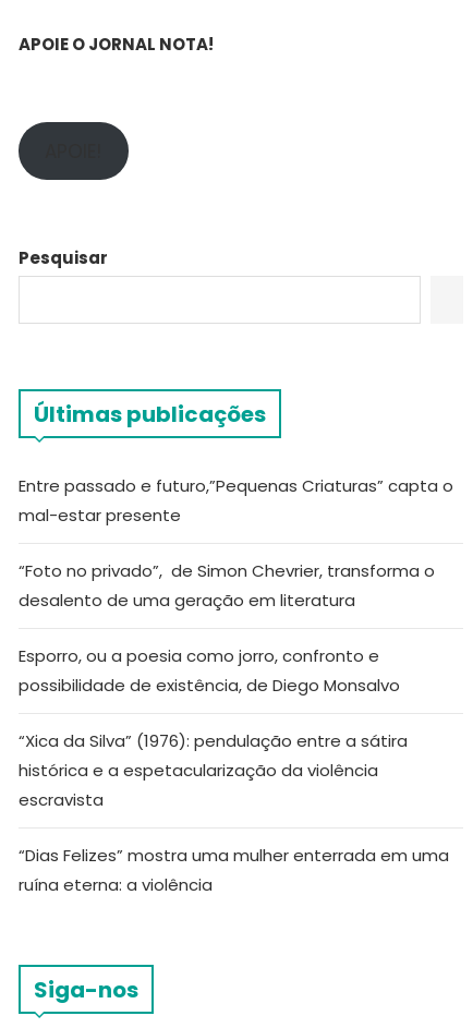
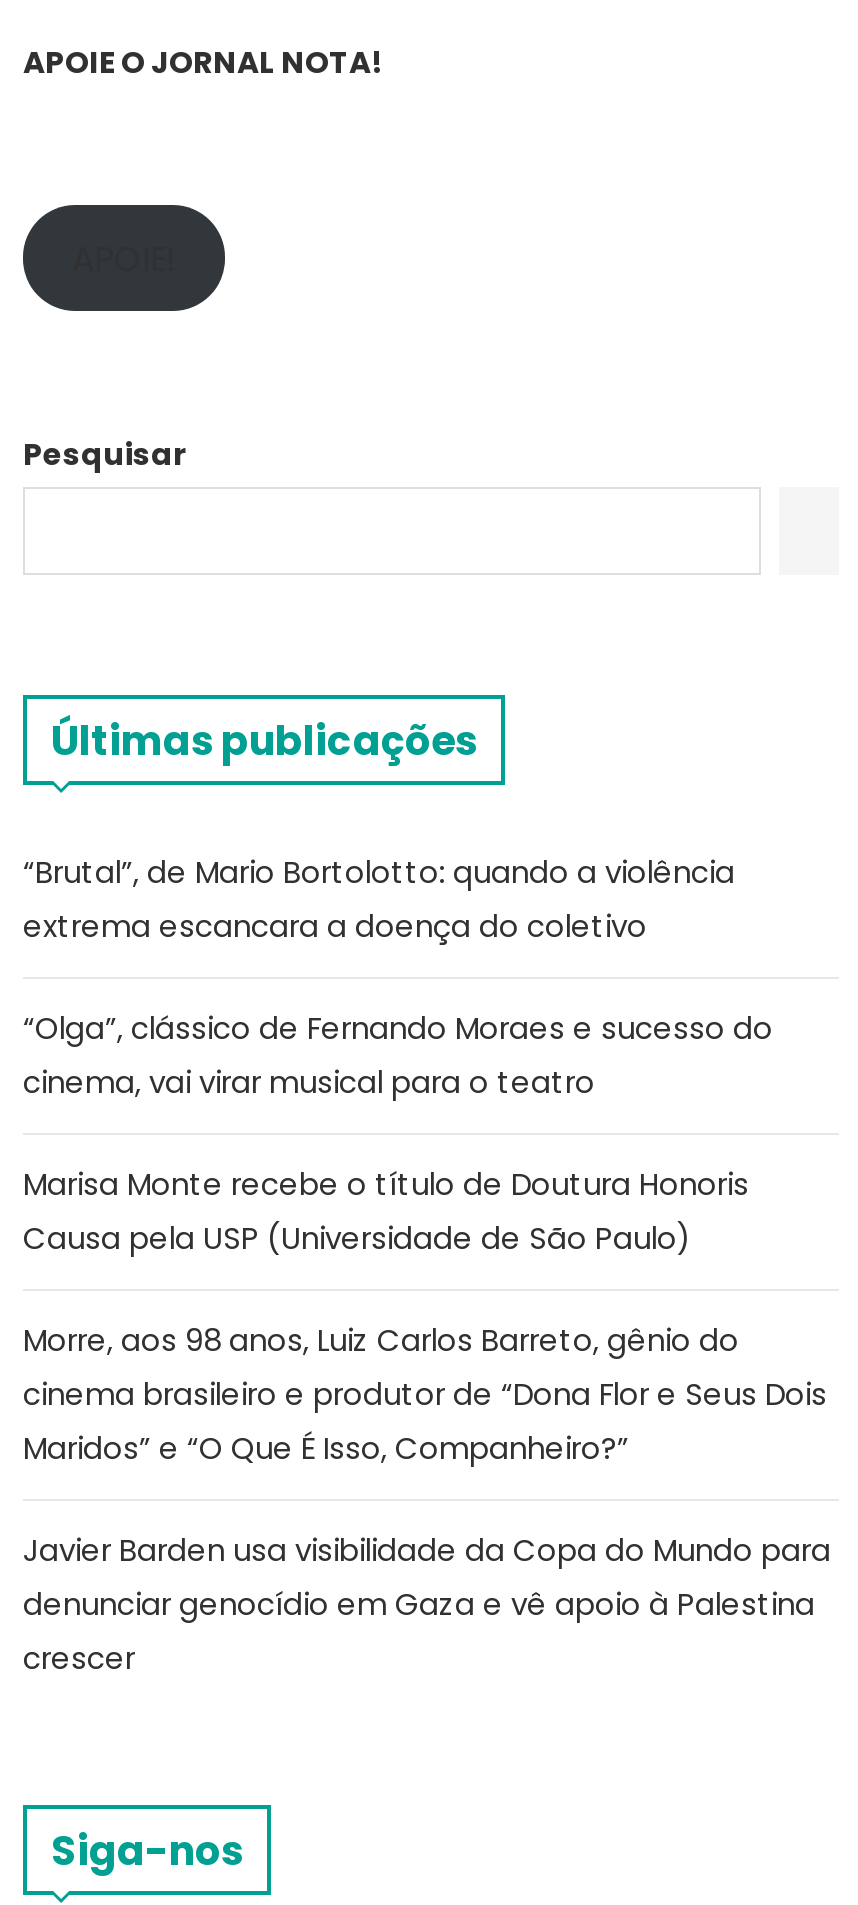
[19,474,453,526] Entre passado e futuro,”Pequenas Criaturas” capta o | mal-estar presente -> [23,851,735,947] “Brutal”, de Mario Bortolotto: quando a violência | extrema escancara a doença do coletivo
[19,559,435,611] “Foto no privado”, de Simon Chevrier, transforma o | desalento de uma geração em literatura -> [23,1007,773,1103] “Olga”, clássico de Fernando Moraes e sucesso do | cinema, vai virar musical para o teatro
[19,644,400,696] Esporro, ou a poesia como jorro, confronto e | possibilidade de existência, de Diego Monsalvo -> [23,1163,749,1259] Marisa Monte recebe o título de Doutura Honoris | Causa pela USP (Universidade de São Paulo)
[19,729,408,811] “Xica da Silva” (1976): pendulação entre a sátira | histórica e a espetacularização da violência | escravista -> [23,1319,827,1469] Morre, aos 98 anos, Luiz Carlos Barreto, gênio do | cinema brasileiro e produtor de “Dona Flor e Seus Dois | Maridos” e “O Que É Isso, Companheiro?”
[19,844,449,896] “Dias Felizes” mostra uma mulher enterrada em uma | ruína eterna: a violência -> [23,1529,831,1679] Javier Barden usa visibilidade da Copa do Mundo para | denunciar genocídio em Gaza e vê apoio à Palestina | crescer

